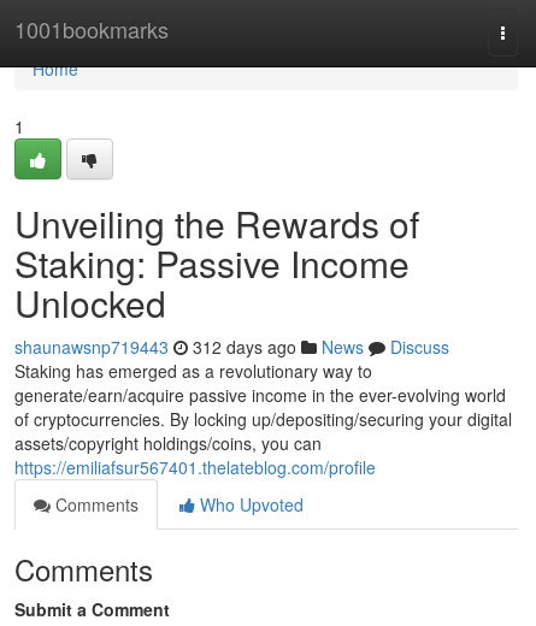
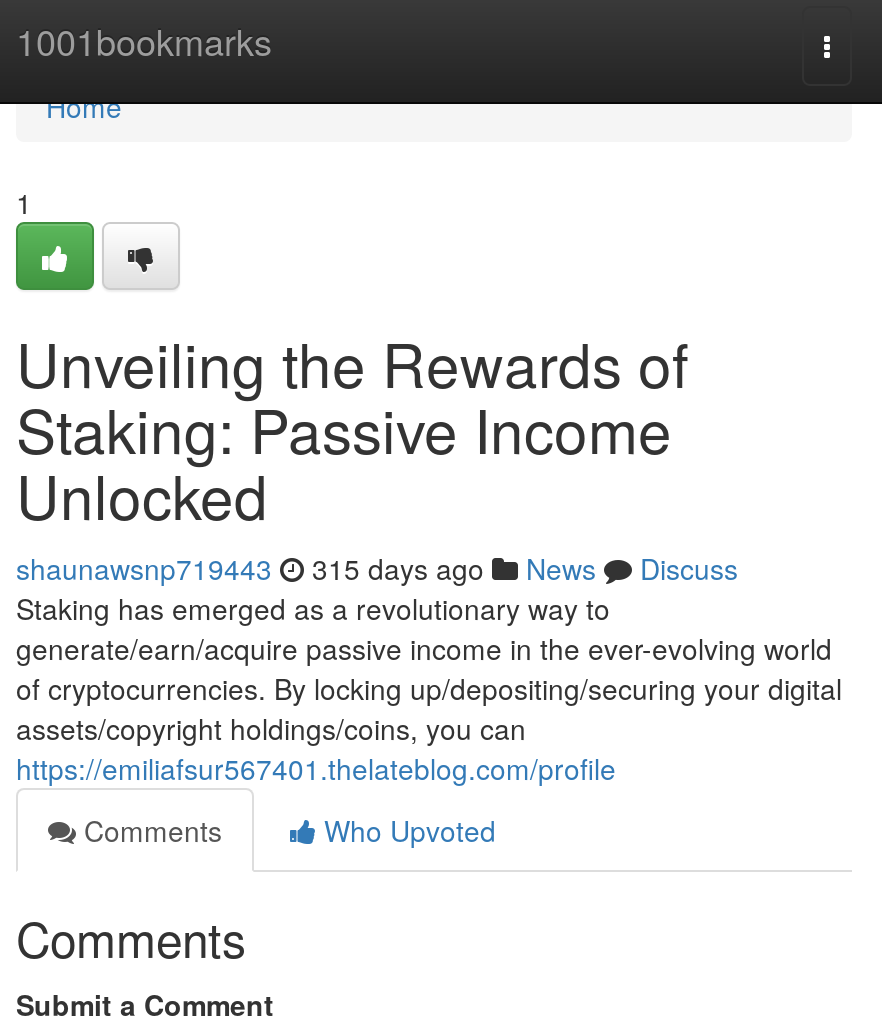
[14,335,449,359] shaunawsnp719443 312 days ago News Discuss -> [16,548,738,588] shaunawsnp719443 315 days ago News Discuss

